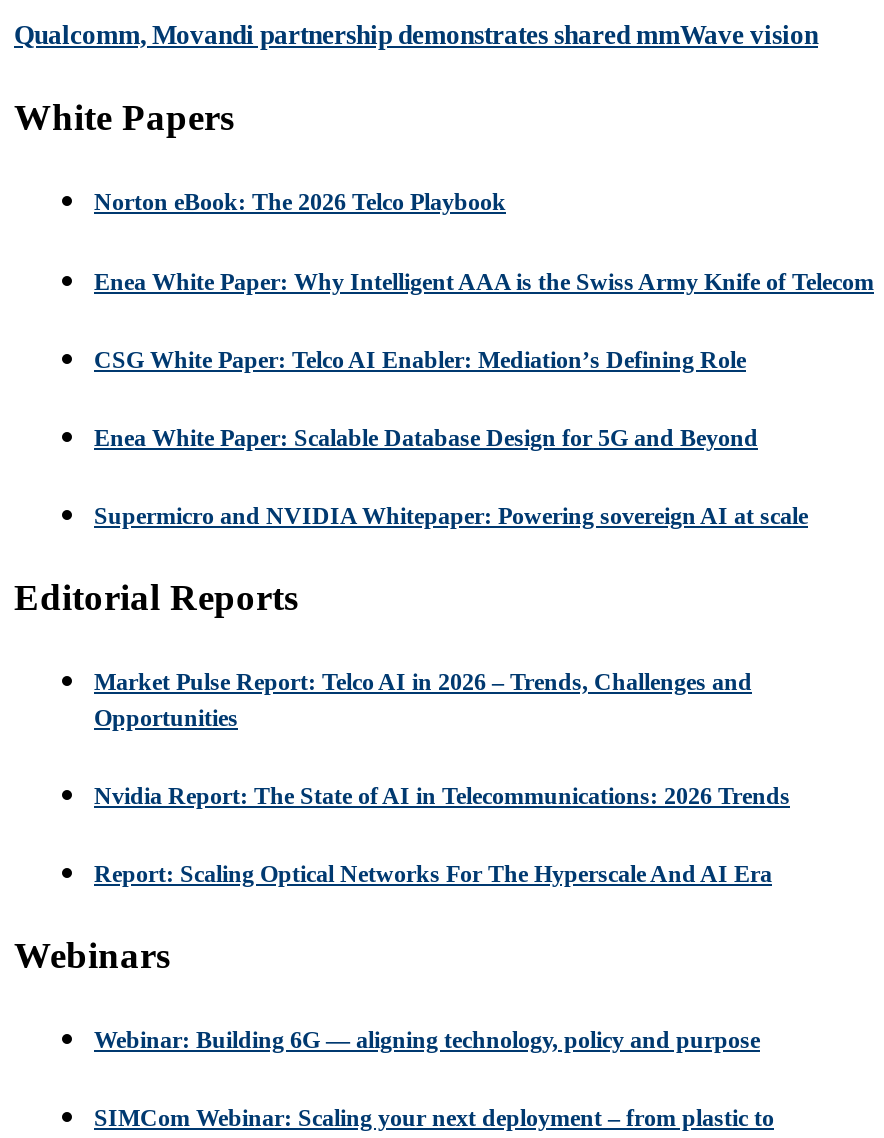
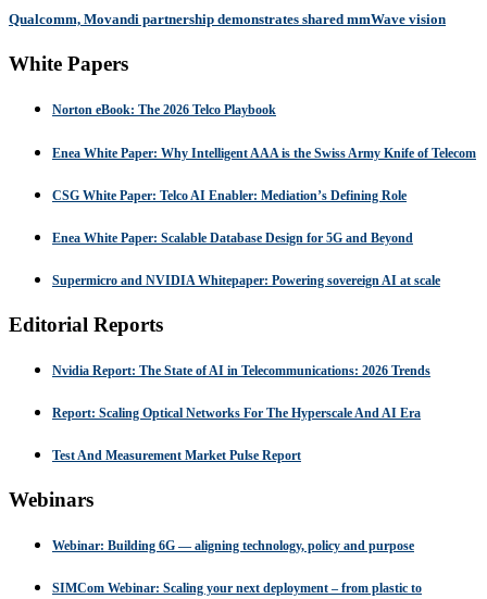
[94,668,752,732] Market Pulse Report: Telco AI in 2026 – Trends, Challenges and | Opportunities -> none
moved [94,782,790,889] -> [52,363,430,421]: Nvidia Report: The State of AI in Telecommunications: 2026 Trends | Report: Scaling Optical Networks For The Hyperscale And AI Era
none -> [52,448,301,464] Test And Measurement Market Pulse Report

